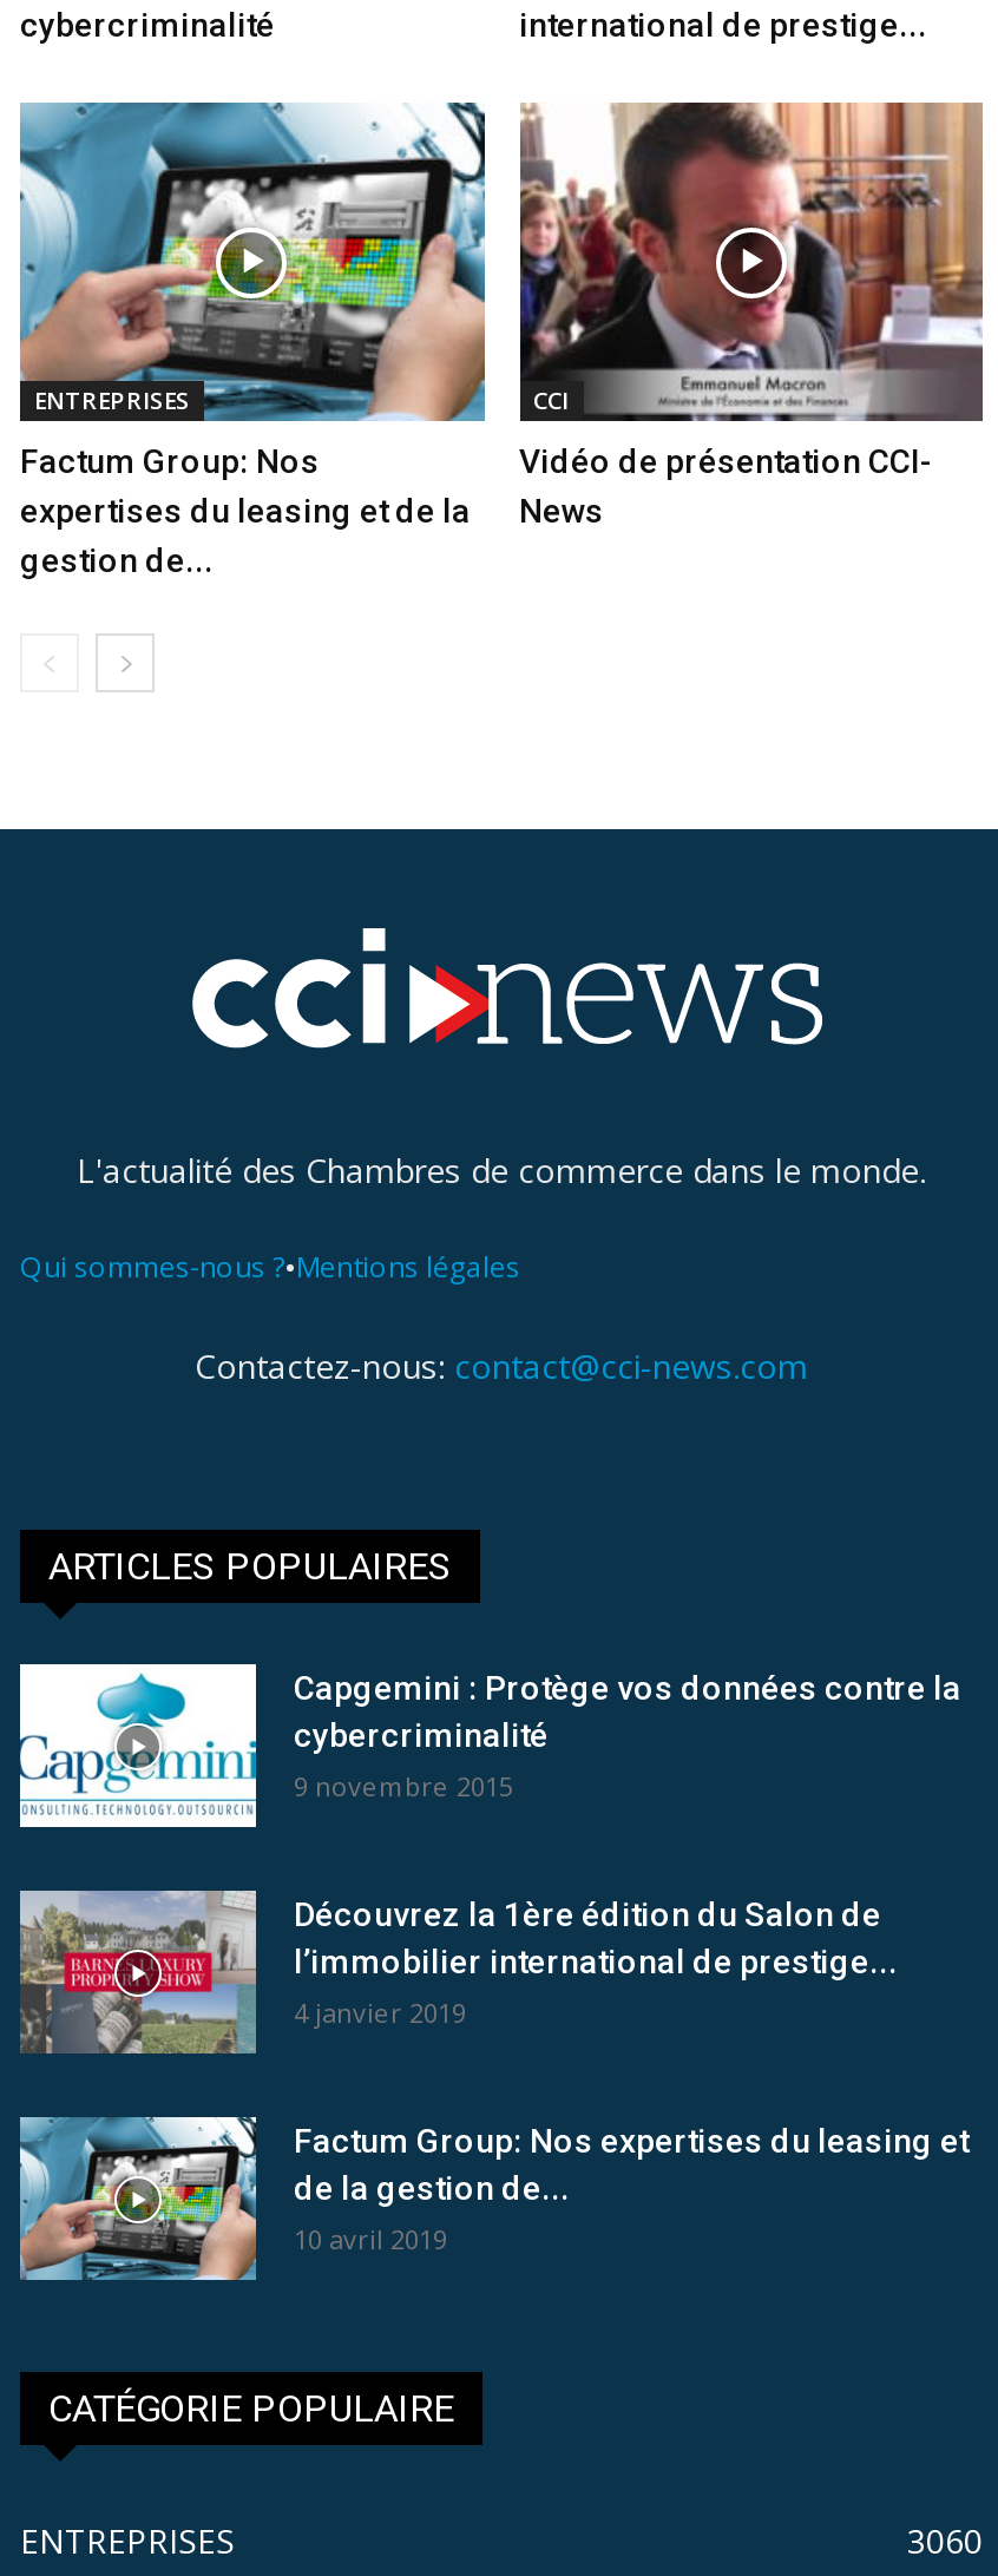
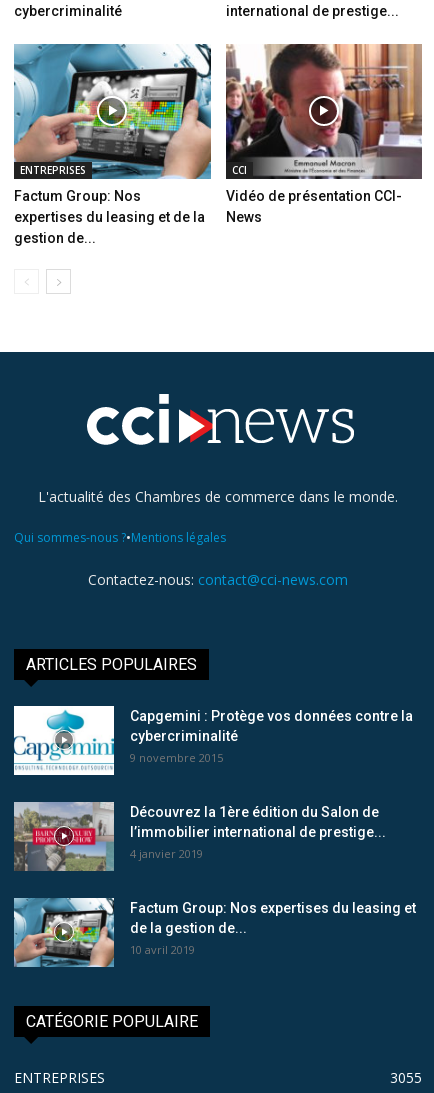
[907,2519,983,2564] 3060 -> [390,1068,422,1087] 3055

